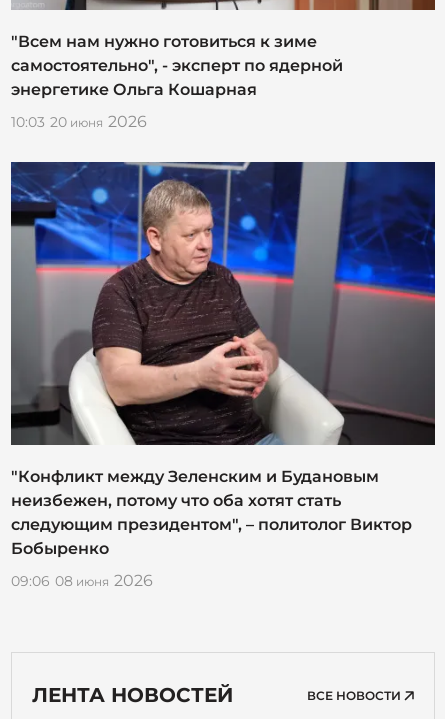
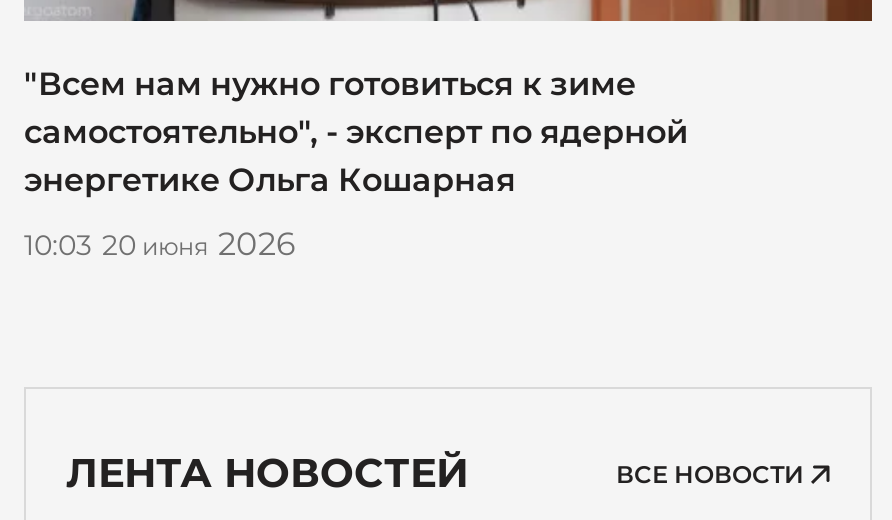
[10,161,436,590] [image] | "Конфликт между Зеленским и Будановым | неизбежен, потому что оба хотят стать | следующим президентом", – политолог Виктор | Бобыренко | 09:06 08 июня 2026 -> none

